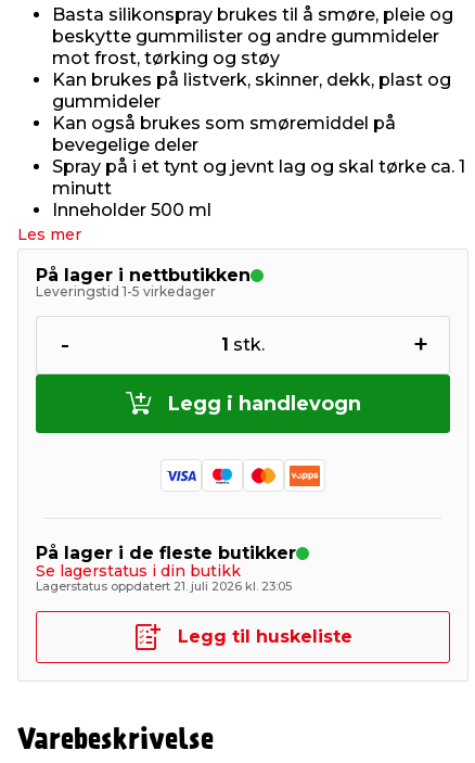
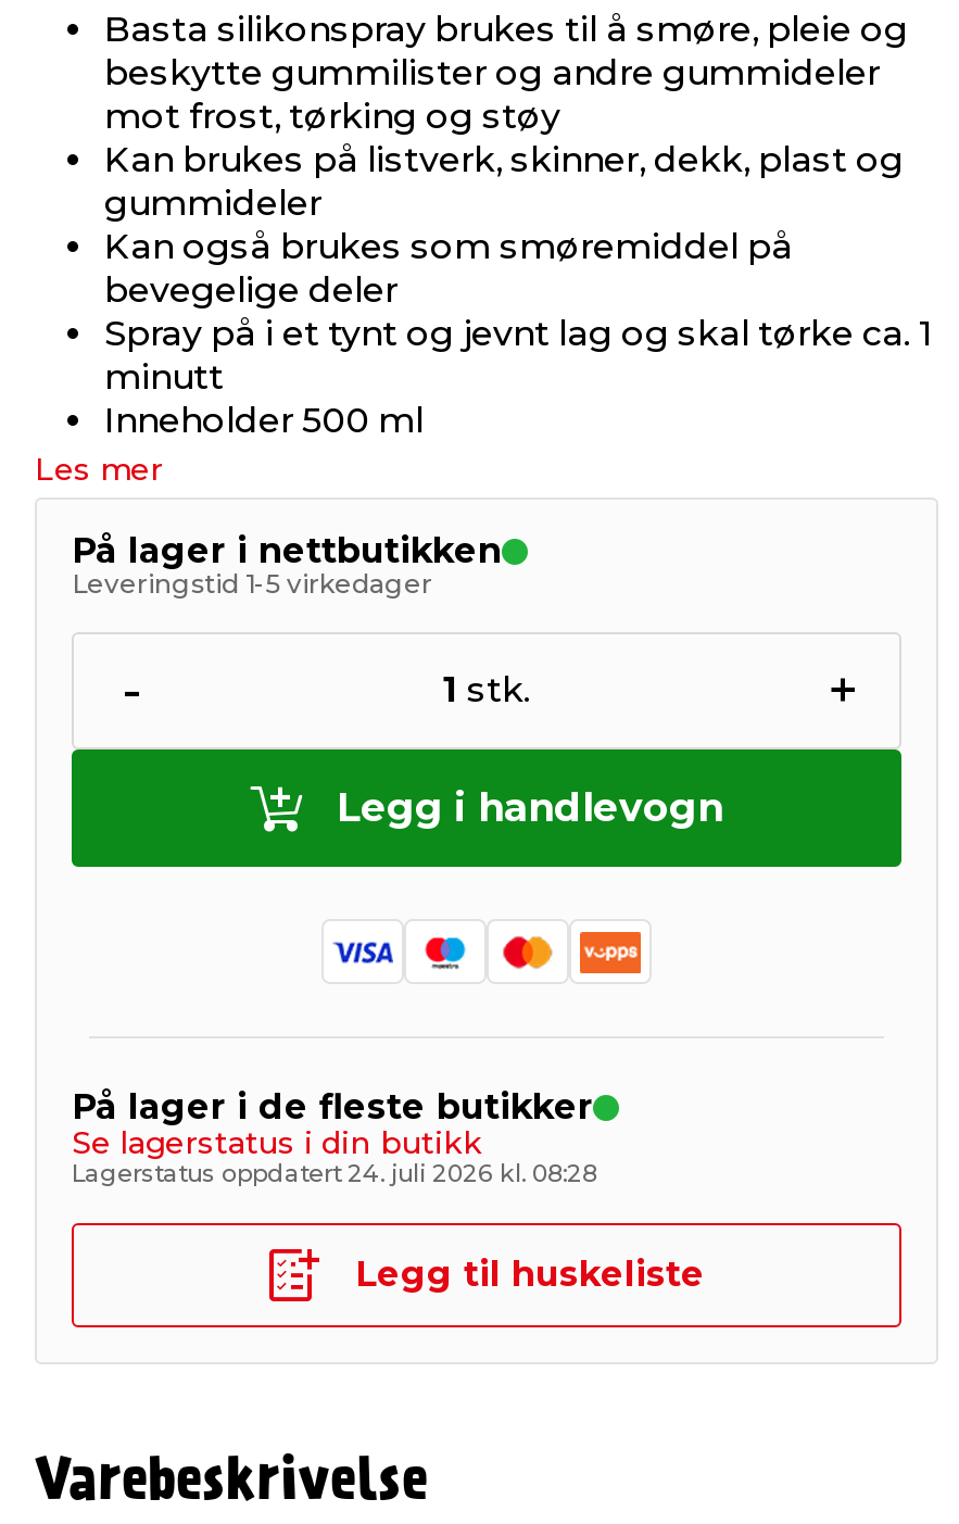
[36,578,292,594] Lagerstatus oppdatert 21. juli 2026 kl. 23:05 -> [72,1158,597,1188] Lagerstatus oppdatert 24. juli 2026 kl. 08:28

